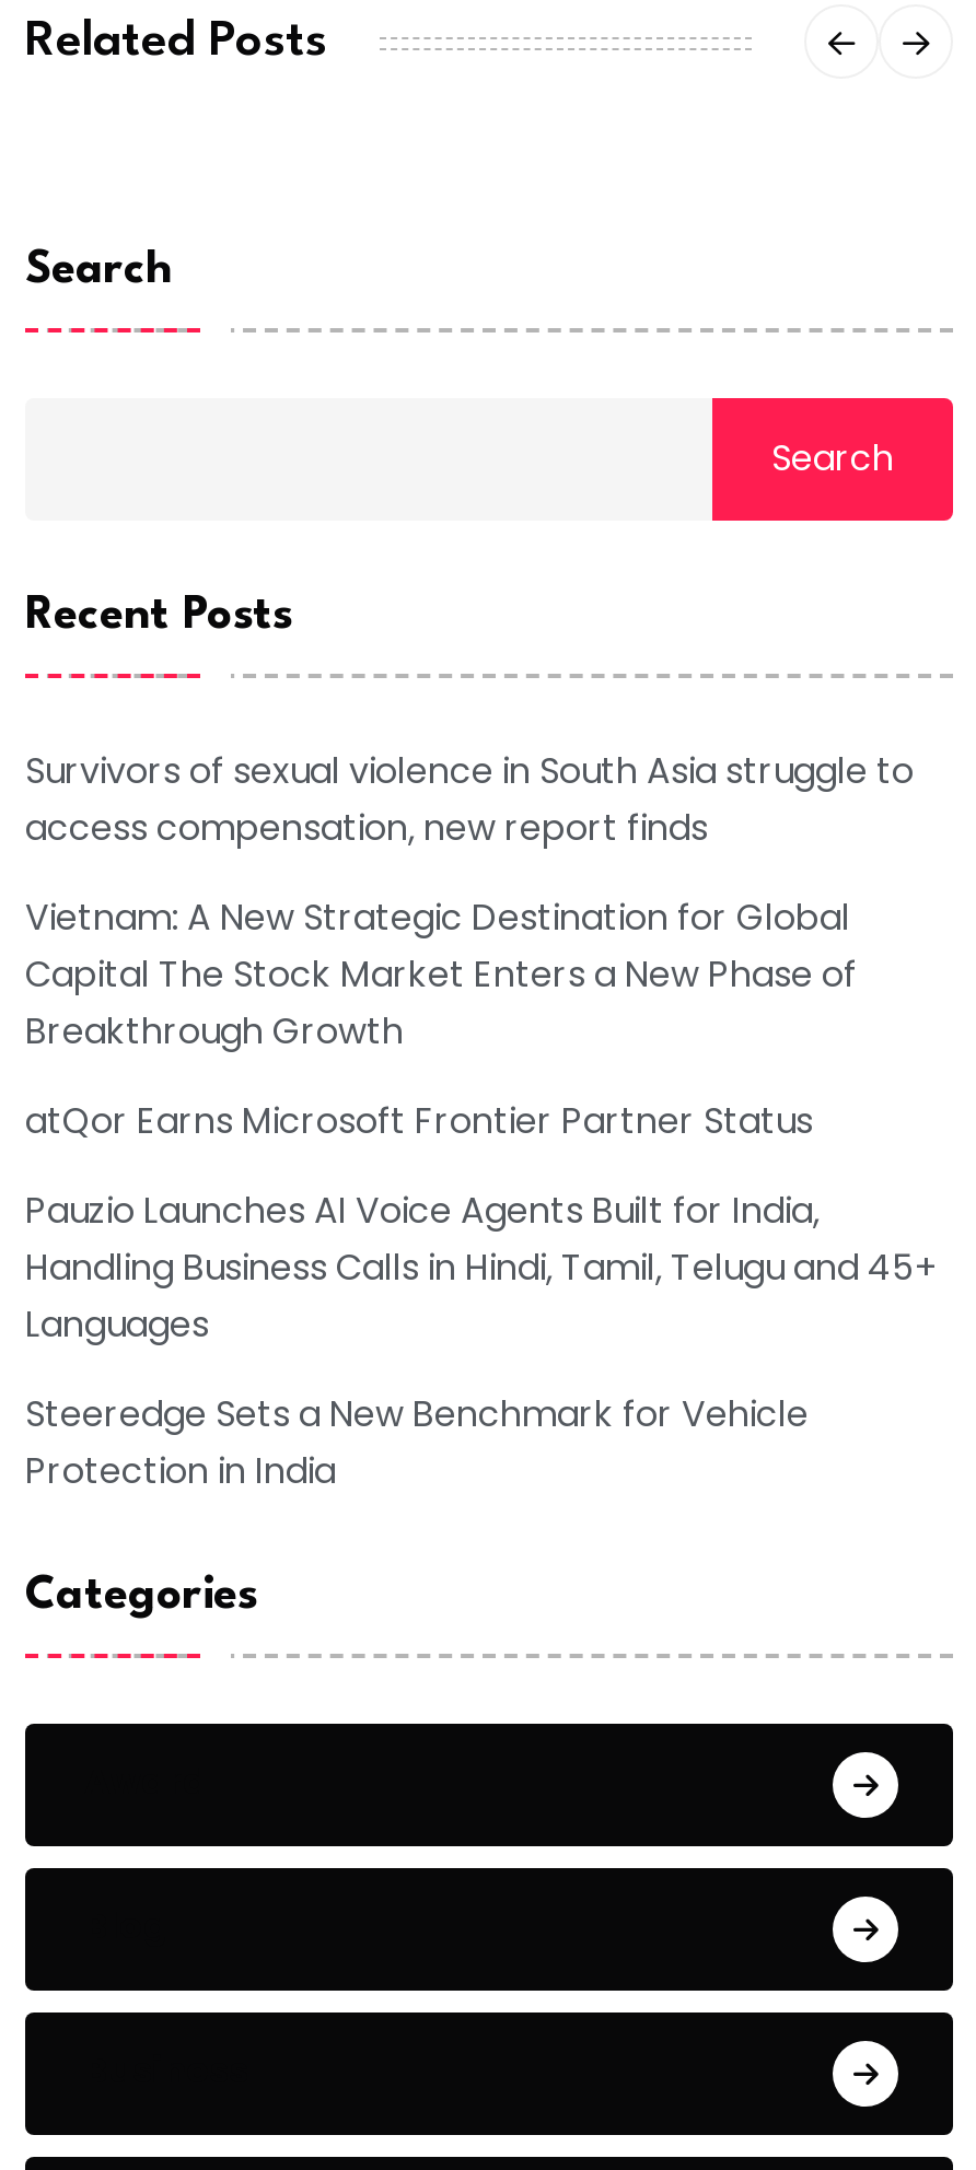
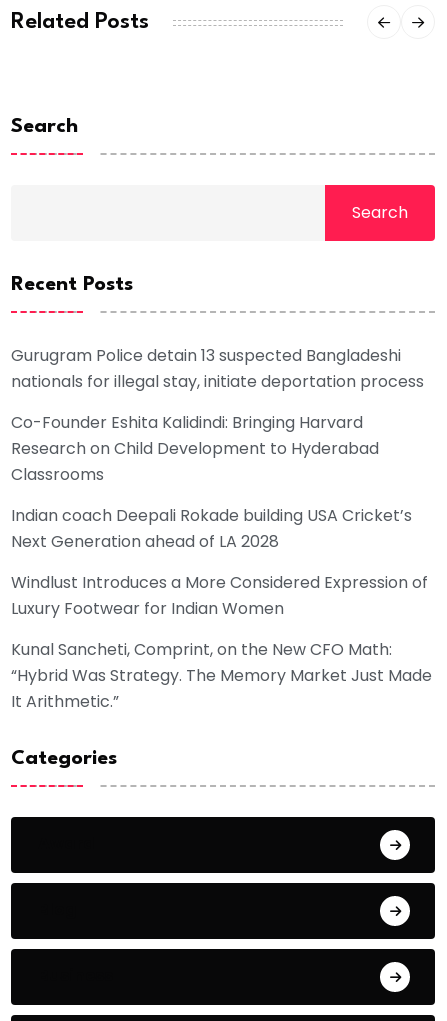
[25,746,914,854] Survivors of sexual violence in South Asia struggle to | access compensation, new report finds -> [11,344,424,393] Gurugram Police detain 13 suspected Bangladeshi | nationals for illegal stay, initiate deportation process
[25,893,857,1057] Vietnam: A New Strategic Destination for Global | Capital The Stock Market Enters a New Phase of | Breakthrough Growth -> [11,411,379,486] Co-Founder Eshita Kalidindi: Bringing Harvard | Research on Child Development to Hyderabad | Classrooms
[25,1096,813,1147] atQor Earns Microsoft Frontier Partner Status -> [11,504,412,553] Indian coach Deepali Rokade building USA Cricket’s | Next Generation ahead of LA 2028
[25,1186,936,1350] Pauzio Launches AI Voice Agents Built for India, | Handling Business Calls in Hindi, Tamil, Telugu and 45+ | Languages -> [11,571,428,620] Windlust Introduces a More Considered Expression of | Luxury Footwear for Indian Women
[25,1389,809,1497] Steeredge Sets a New Benchmark for Vehicle | Protection in India -> [11,638,432,713] Kunal Sancheti, Comprint, on the New CFO Math: | “Hybrid Was Strategy. The Memory Market Just Made | It Arithmetic.”

